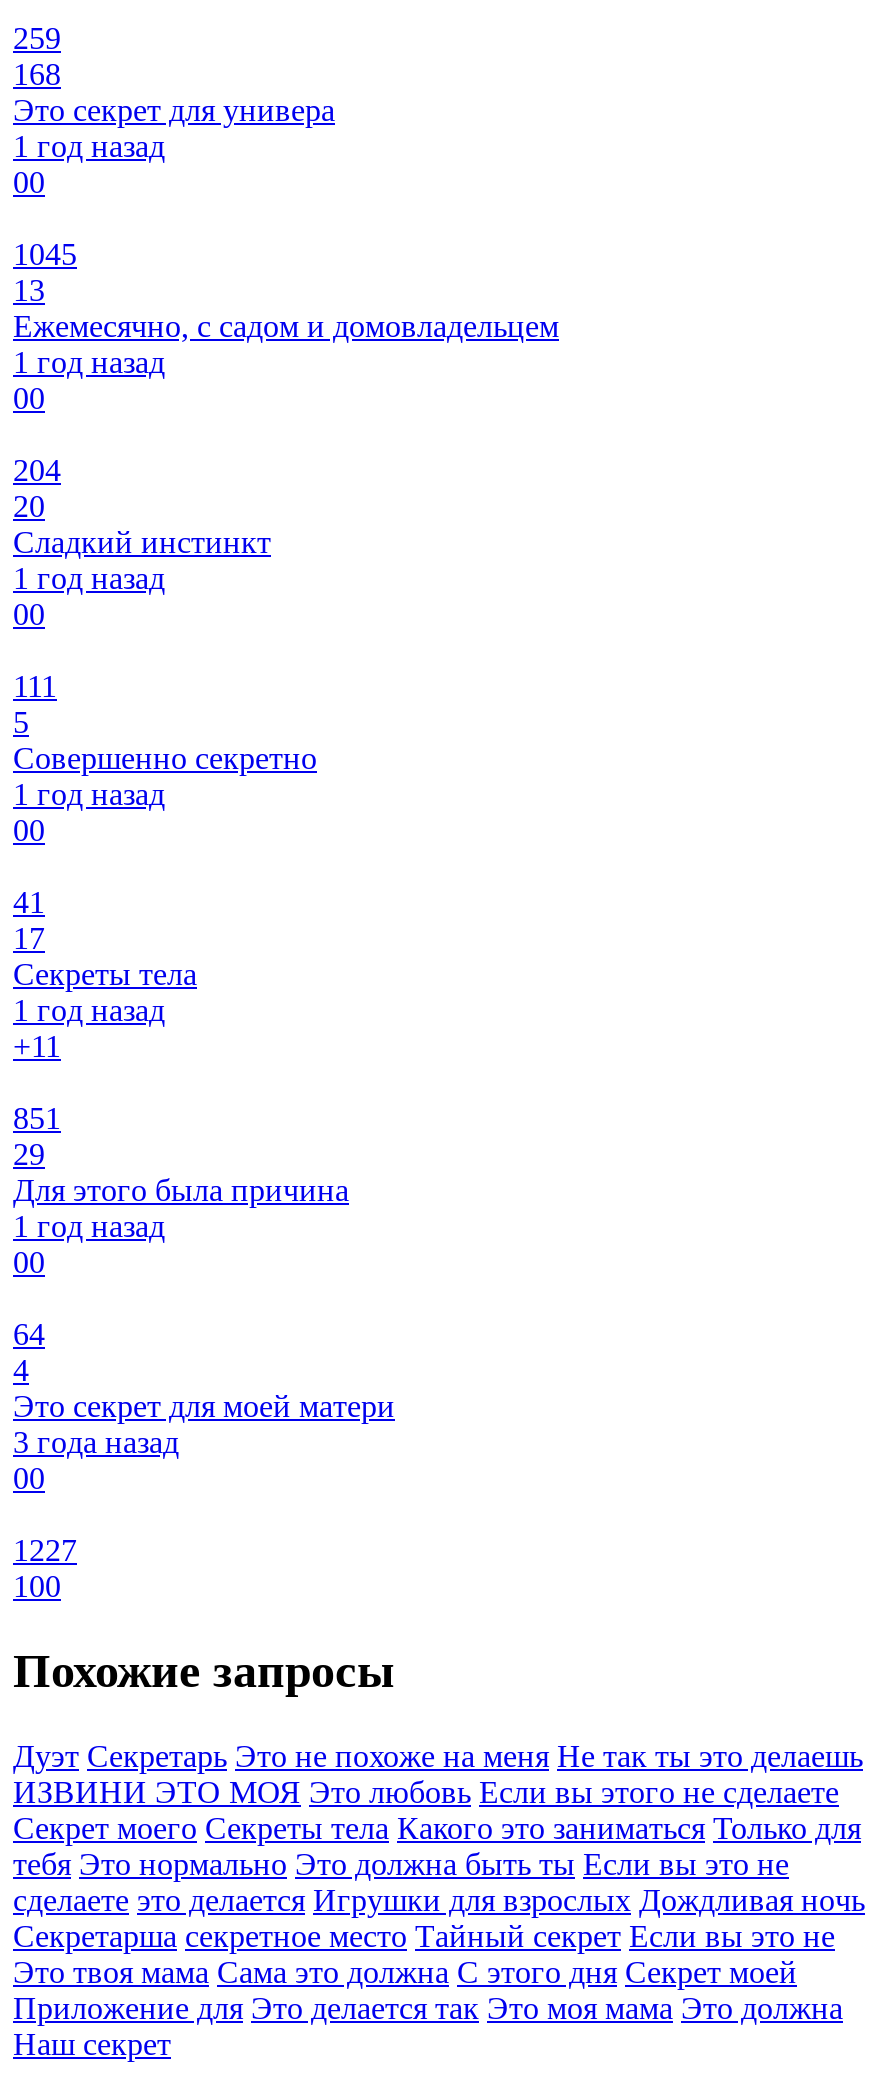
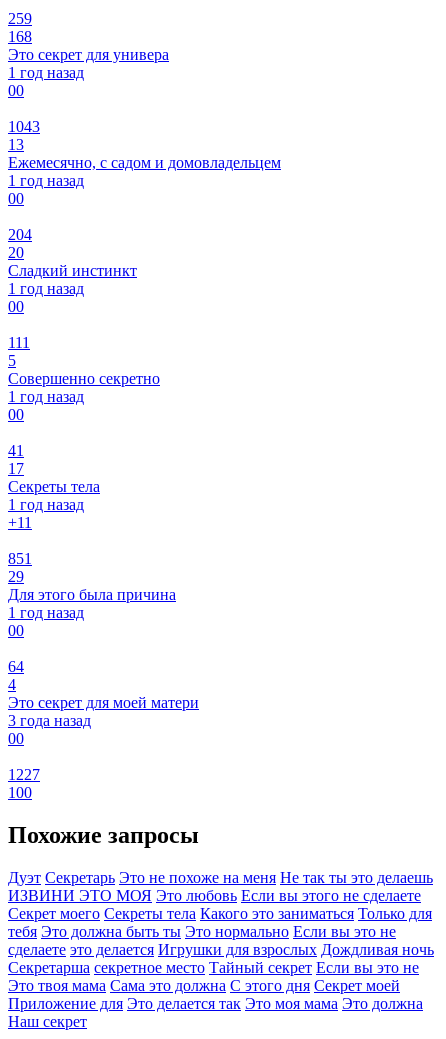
[13,237,77,271] 1045 -> [8,118,40,135] 1043
[13,1847,789,1881] тебя Это нормально Это должна быть ты Если вы это не -> [8,923,396,940] тебя Это должна быть ты Это нормально Если вы это не

